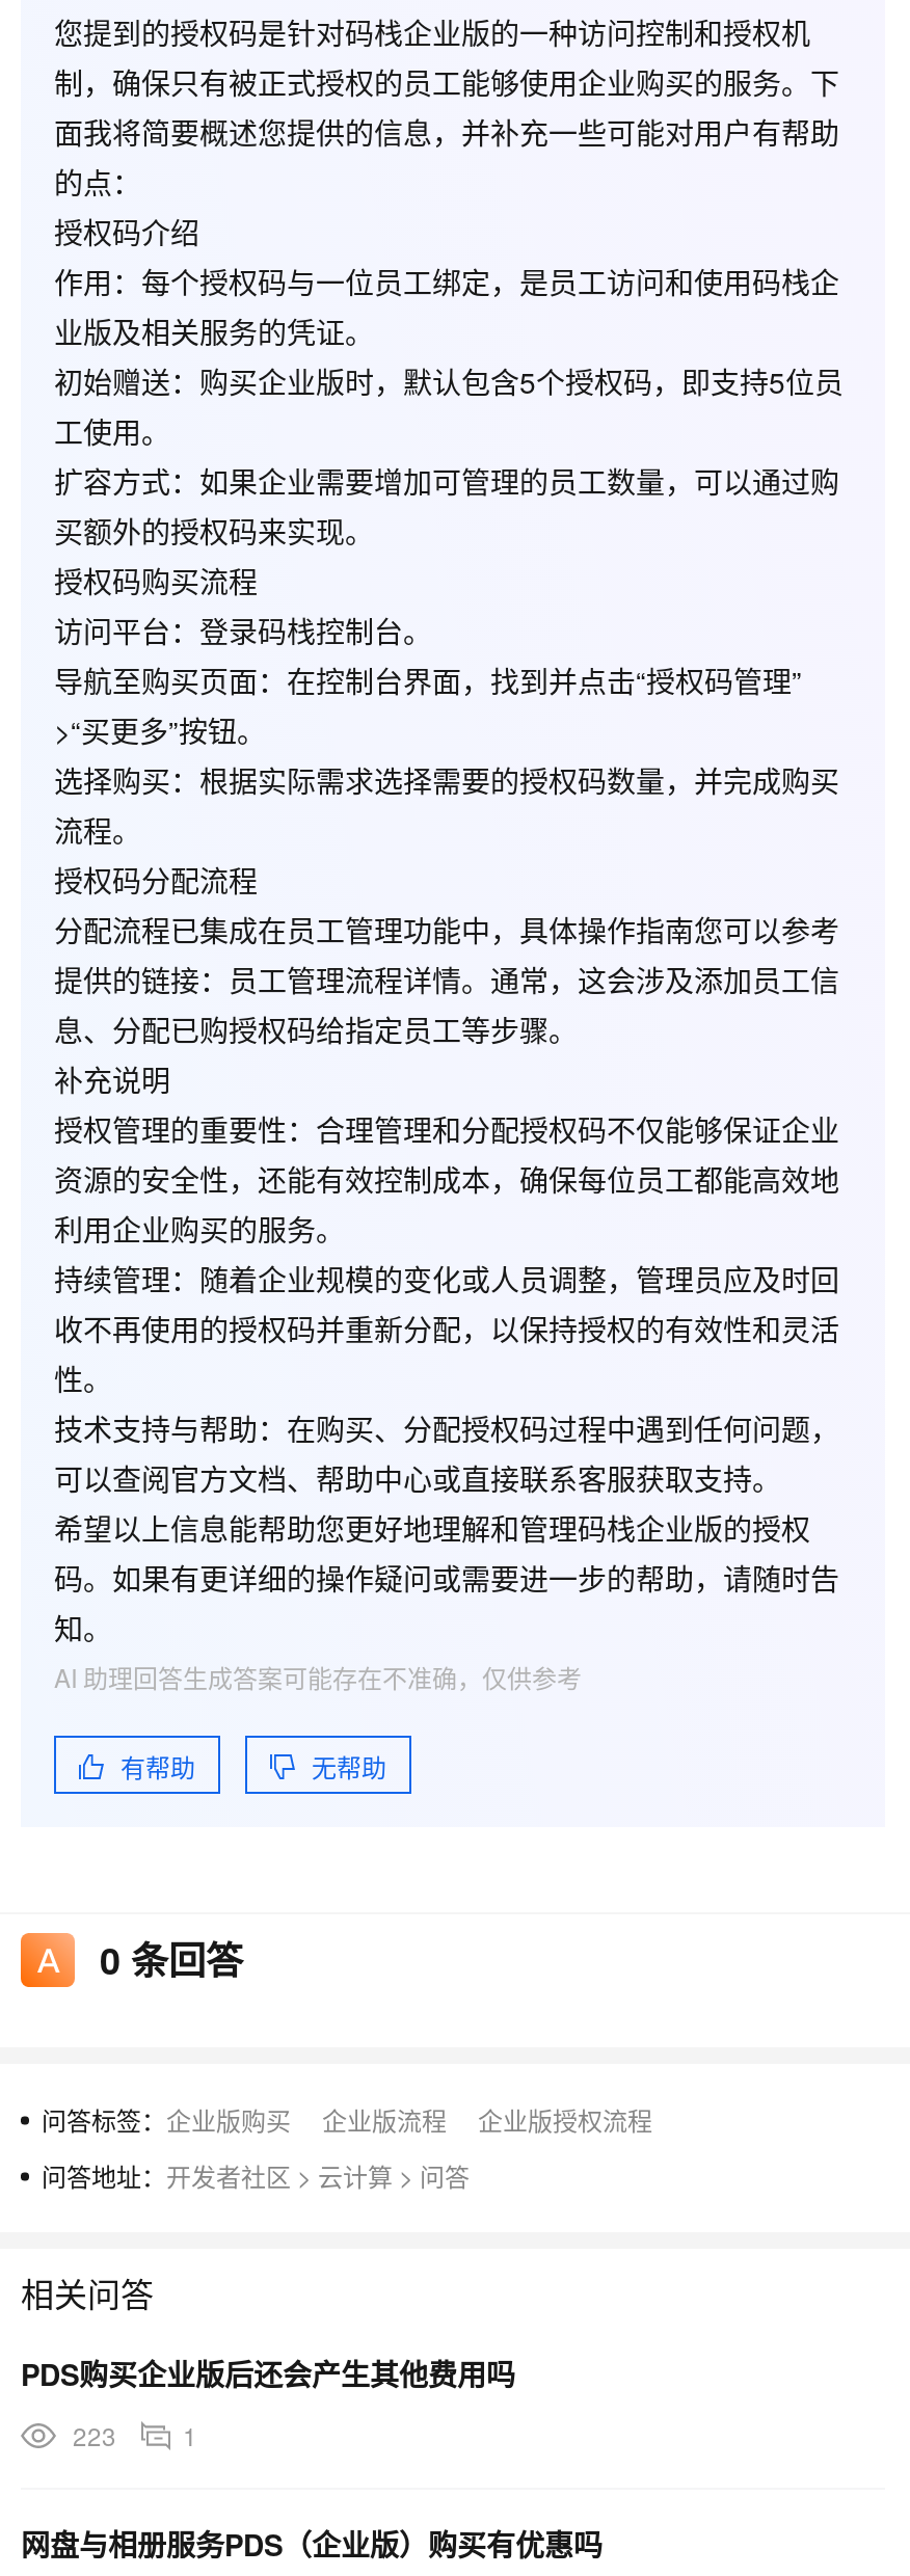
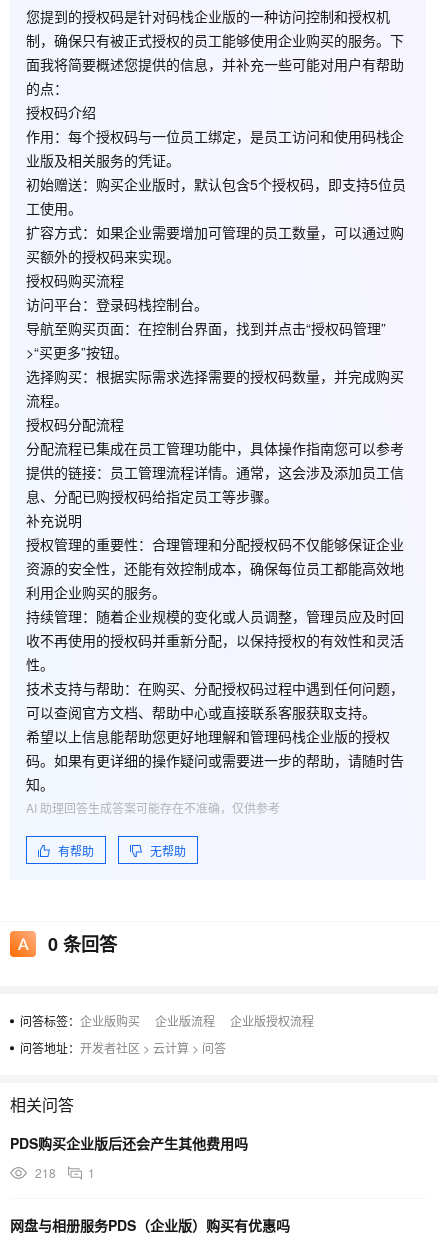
[73,2417,197,2452] 223 1 -> [35,1164,95,1181] 218 1

